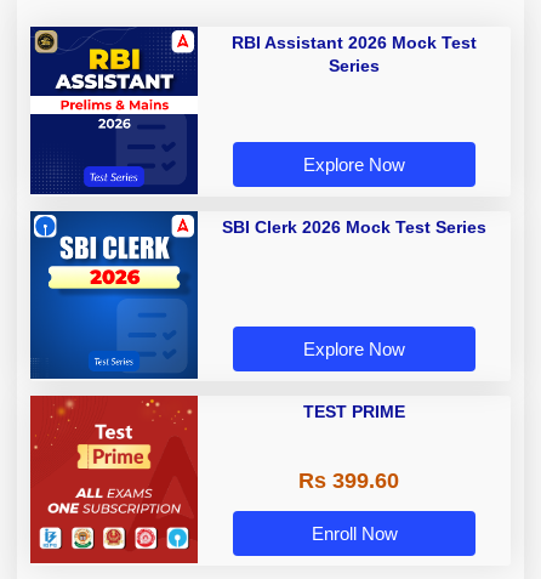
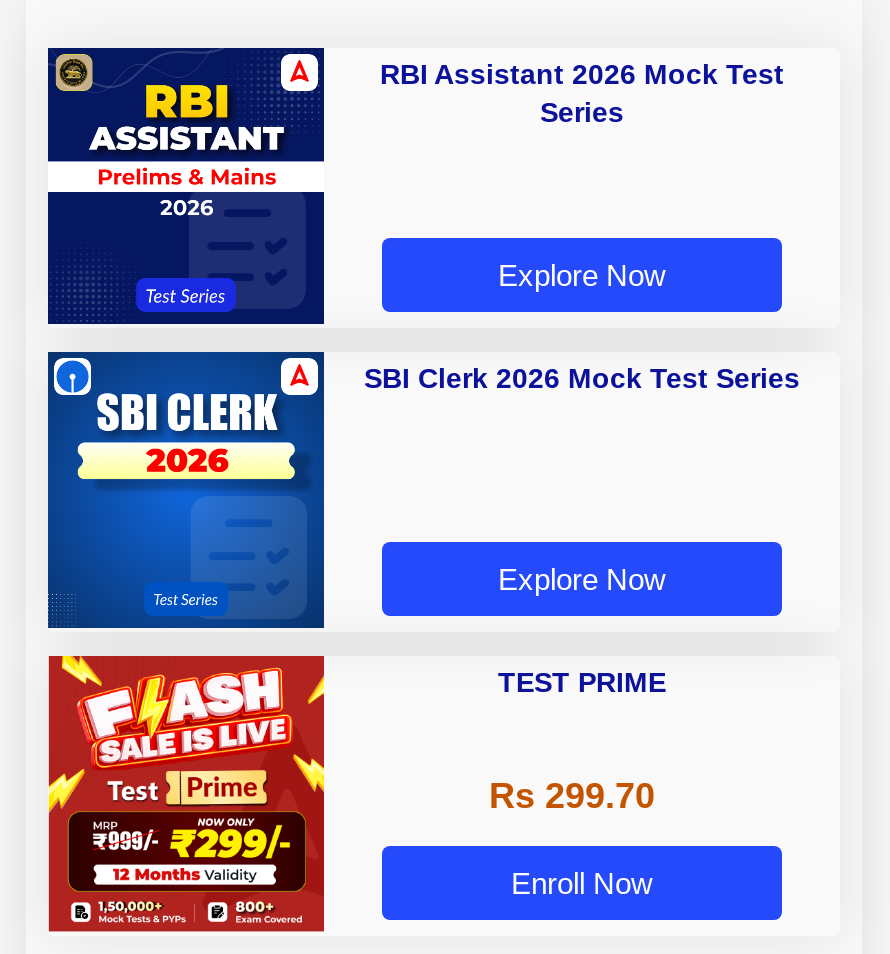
[29,394,199,557] [image] -> [46,654,326,926] [image]
[298,469,398,493] Rs 399.60 -> [489,776,655,816] Rs 299.70

